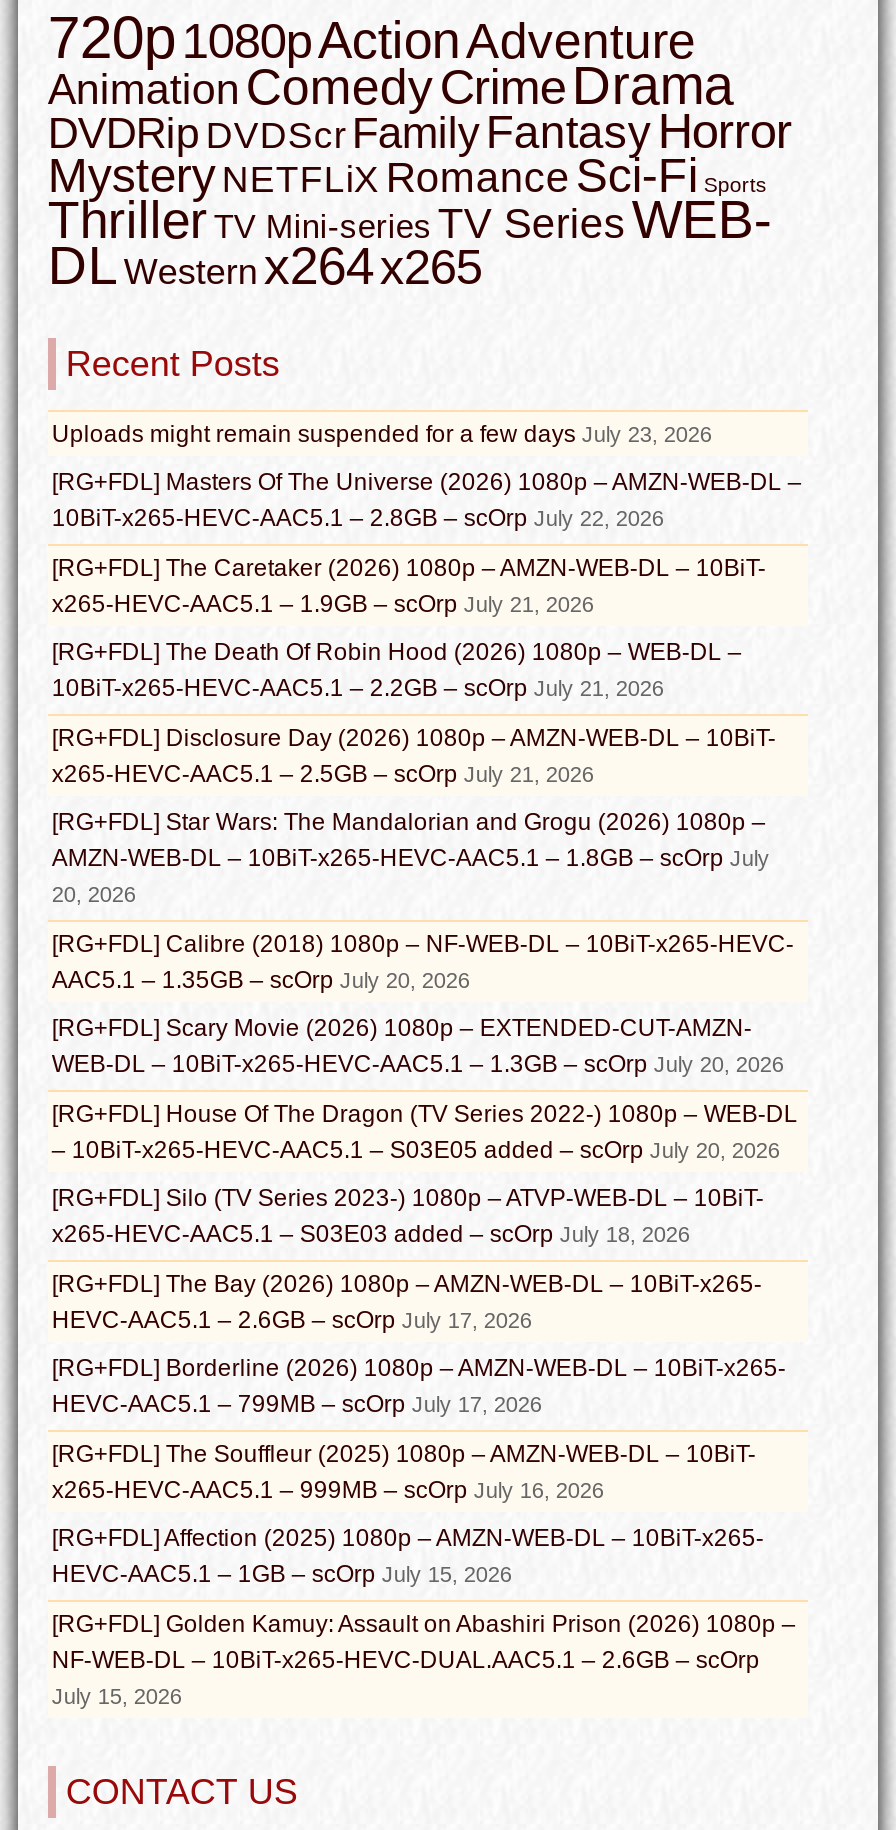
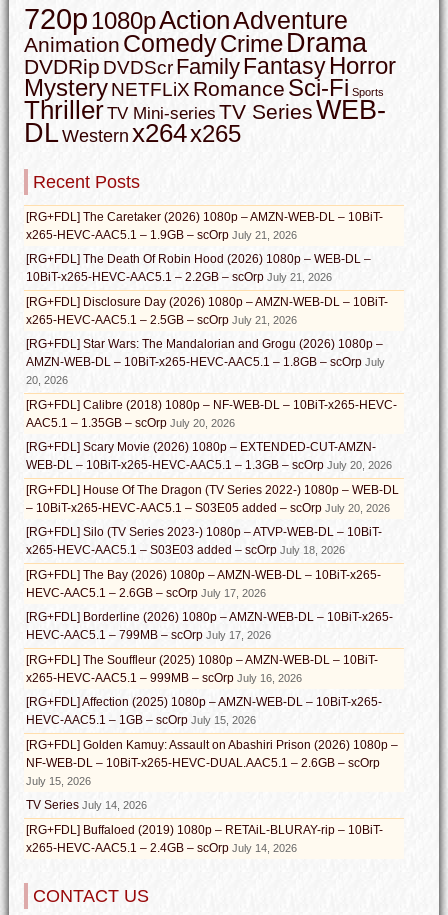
[52,421,802,533] Uploads might remain suspended for a few days July 23, 2026 | [RG+FDL] Masters Of The Universe (2026) 1080p – AMZN-WEB-DL – | 10BiT-x265-HEVC-AAC5.1 – 2.8GB – scOrp July 22, 2026 -> none
moved [52,555,798,1709] -> [26,210,399,787]: [RG+FDL] The Caretaker (2026) 1080p – AMZN-WEB-DL – 10BiT- | x265-HEVC-AAC5.1 – 1.9GB – scOrp July 21, 2026 | [RG+FDL] The Death Of Robin Hood (2026) 1080p – WEB-DL – | ... | NF-WEB-DL – 10BiT-x265-HEVC-DUAL.AAC5.1 – 2.6GB – scOrp | July 15, 2026
none -> [26,798,383,855] TV Series July 14, 2026 | [RG+FDL] Buffaloed (2019) 1080p – RETAiL-BLURAY-rip – 10BiT- | x265-HEVC-AAC5.1 – 2.4GB – scOrp July 14, 2026

